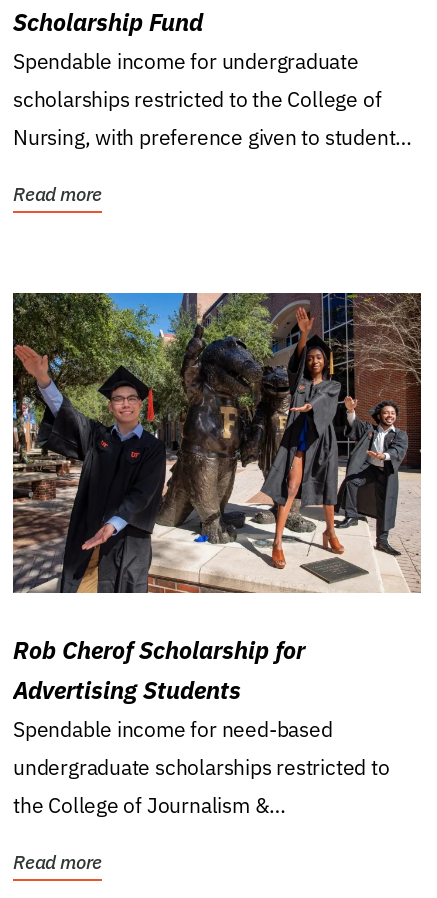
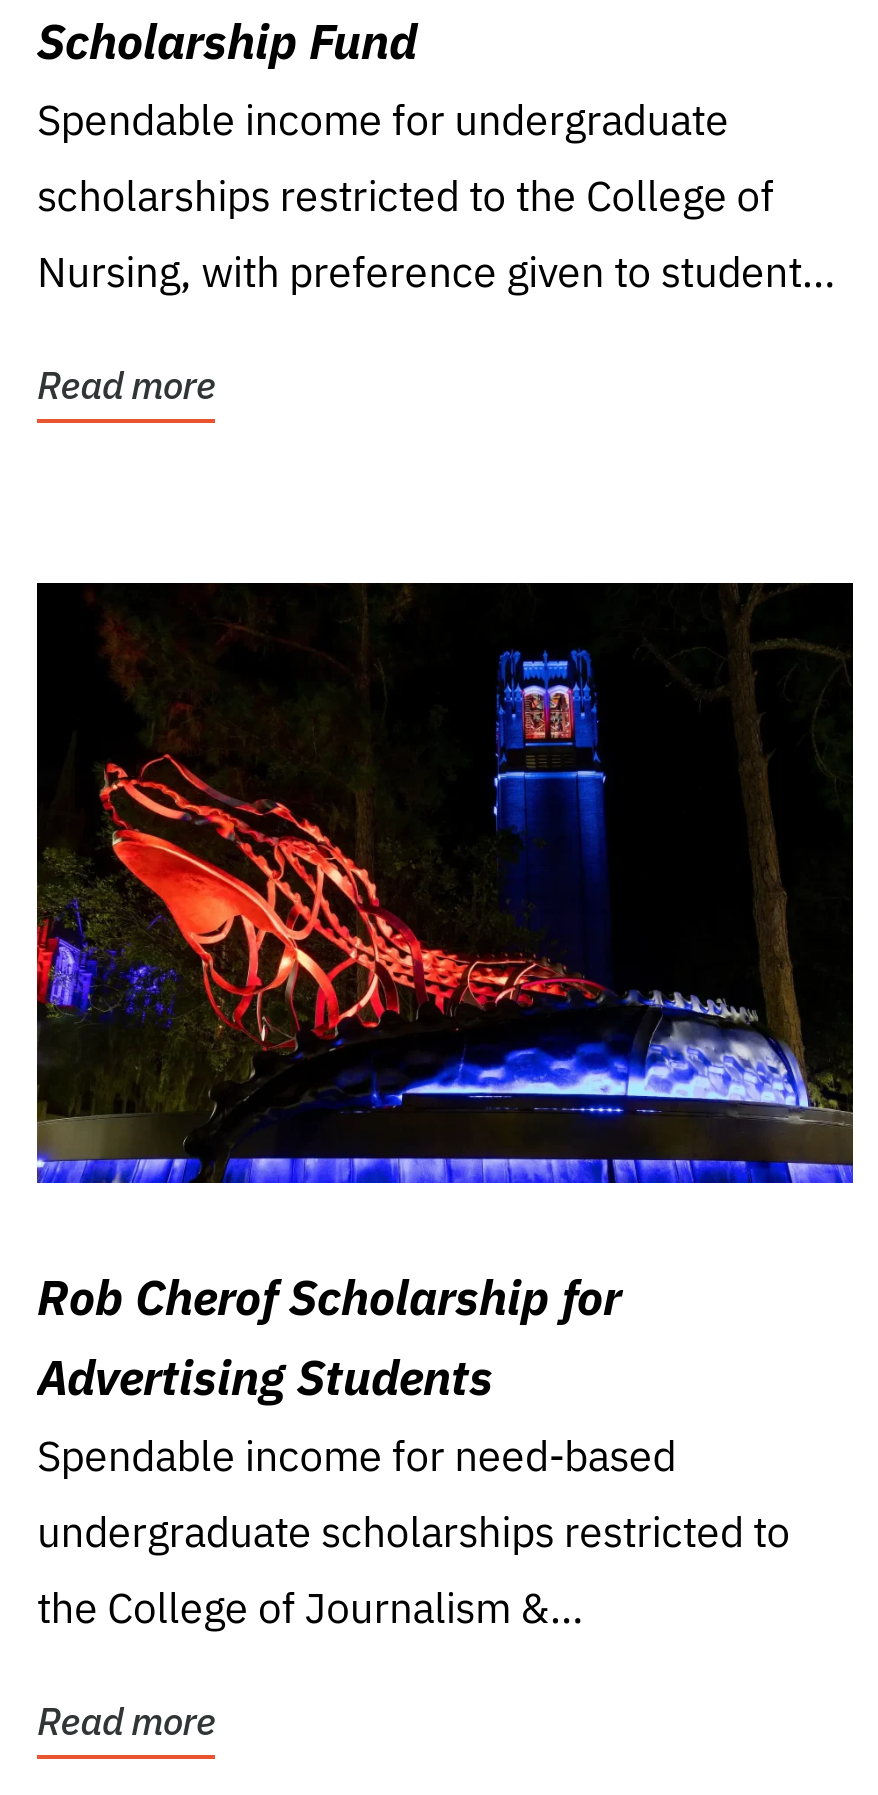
[12,292,422,594] [image] -> [35,581,855,1185] [image]

